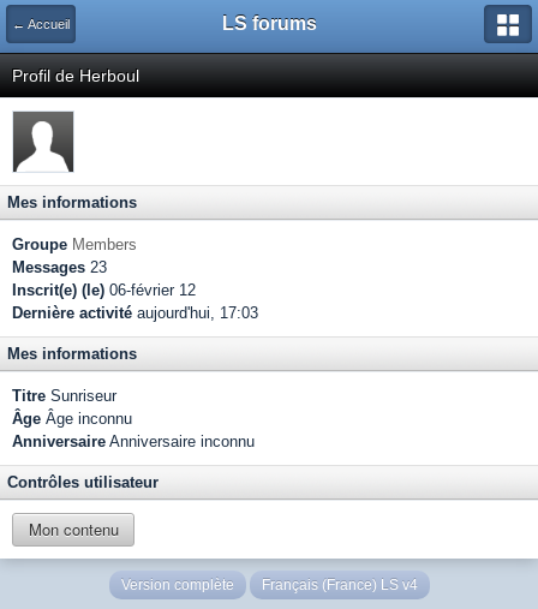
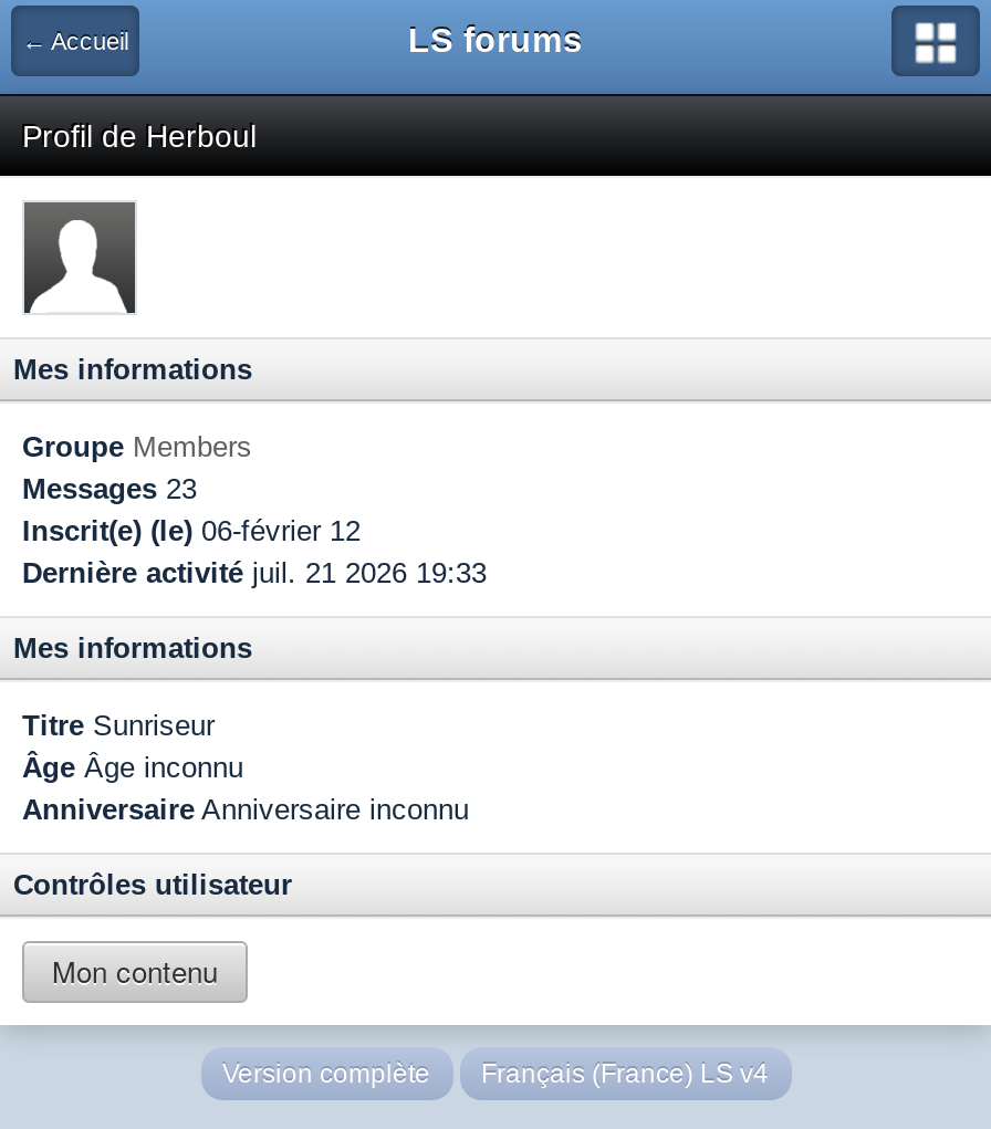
[12,304,258,322] Dernière activité aujourd'hui, 17:03 -> [22,556,487,589] Dernière activité juil. 21 2026 19:33

